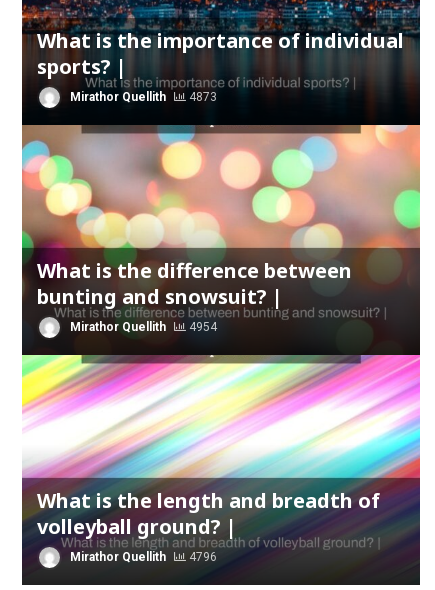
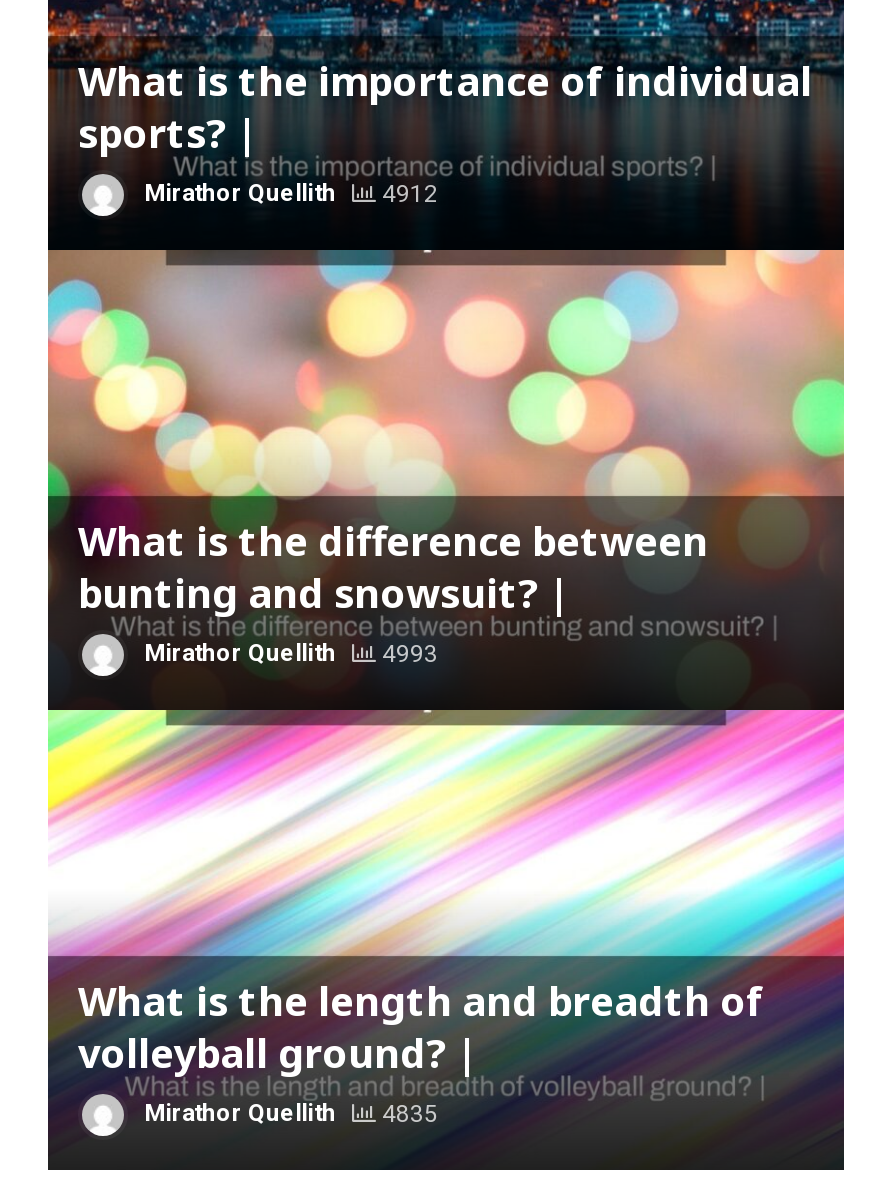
[67,90,217,104] Mirathor Quellith 4873 -> [138,179,438,207] Mirathor Quellith 4912
[67,320,217,334] Mirathor Quellith 4954 -> [138,639,438,667] Mirathor Quellith 4993
[67,550,217,564] Mirathor Quellith 4796 -> [138,1099,438,1127] Mirathor Quellith 4835

